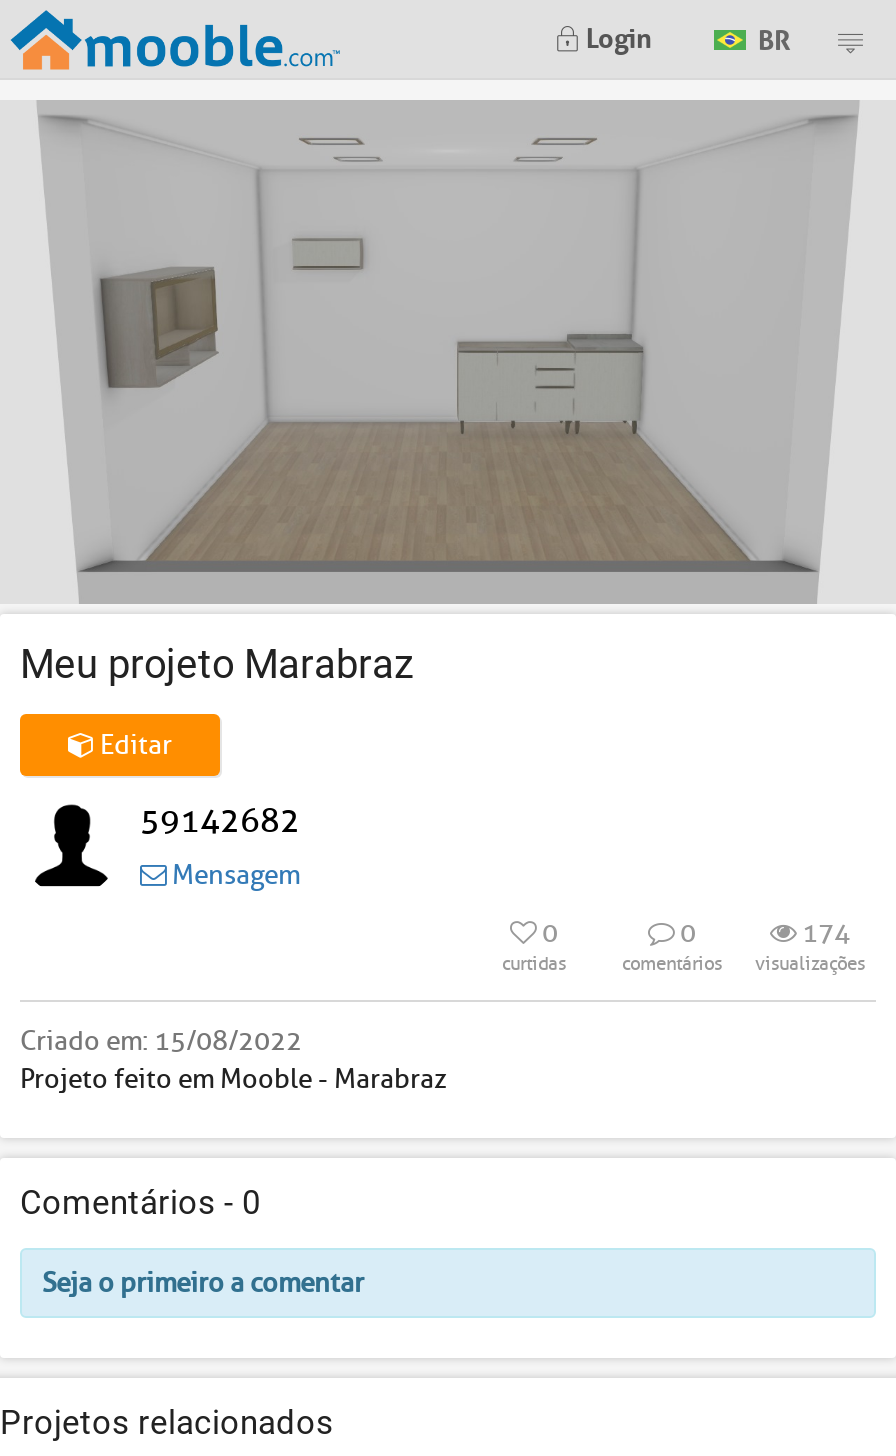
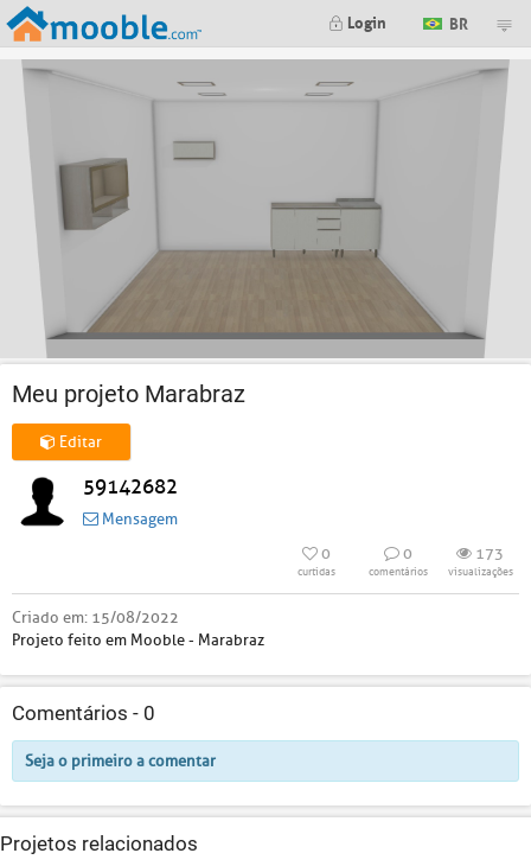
[796,916,850,950] 174 -> [472,543,504,563] 173

